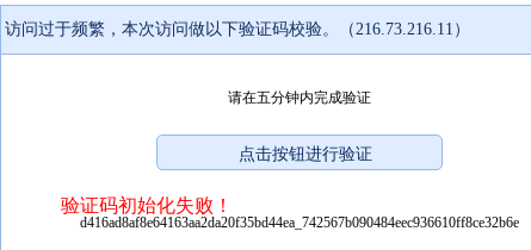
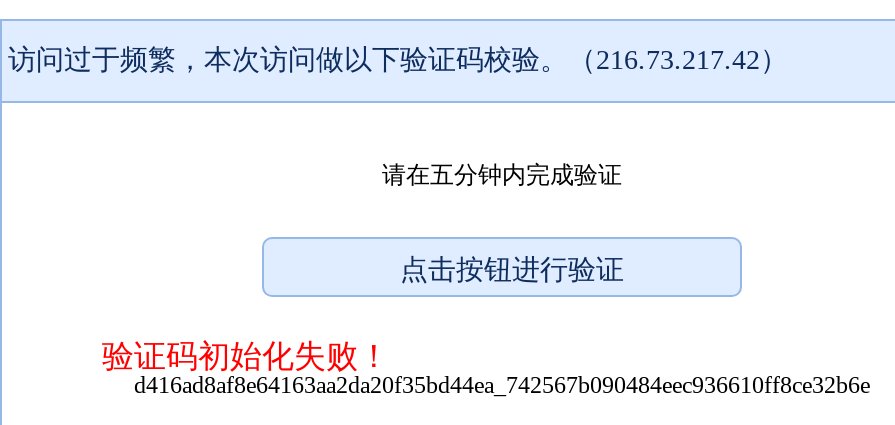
[5,20,470,38] 访问过于频繁，本次访问做以下验证码校验。（216.73.216.11） -> [8,45,788,75] 访问过于频繁，本次访问做以下验证码校验。（216.73.217.42）

